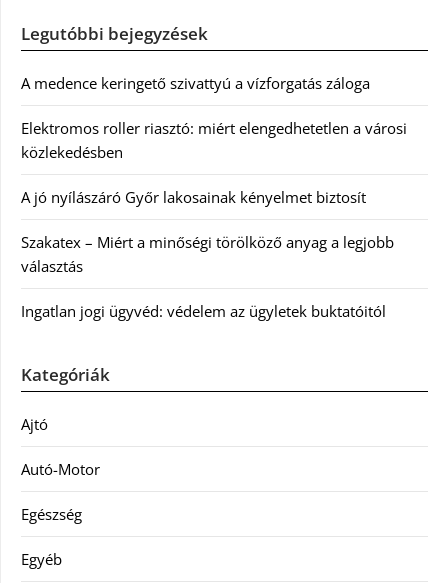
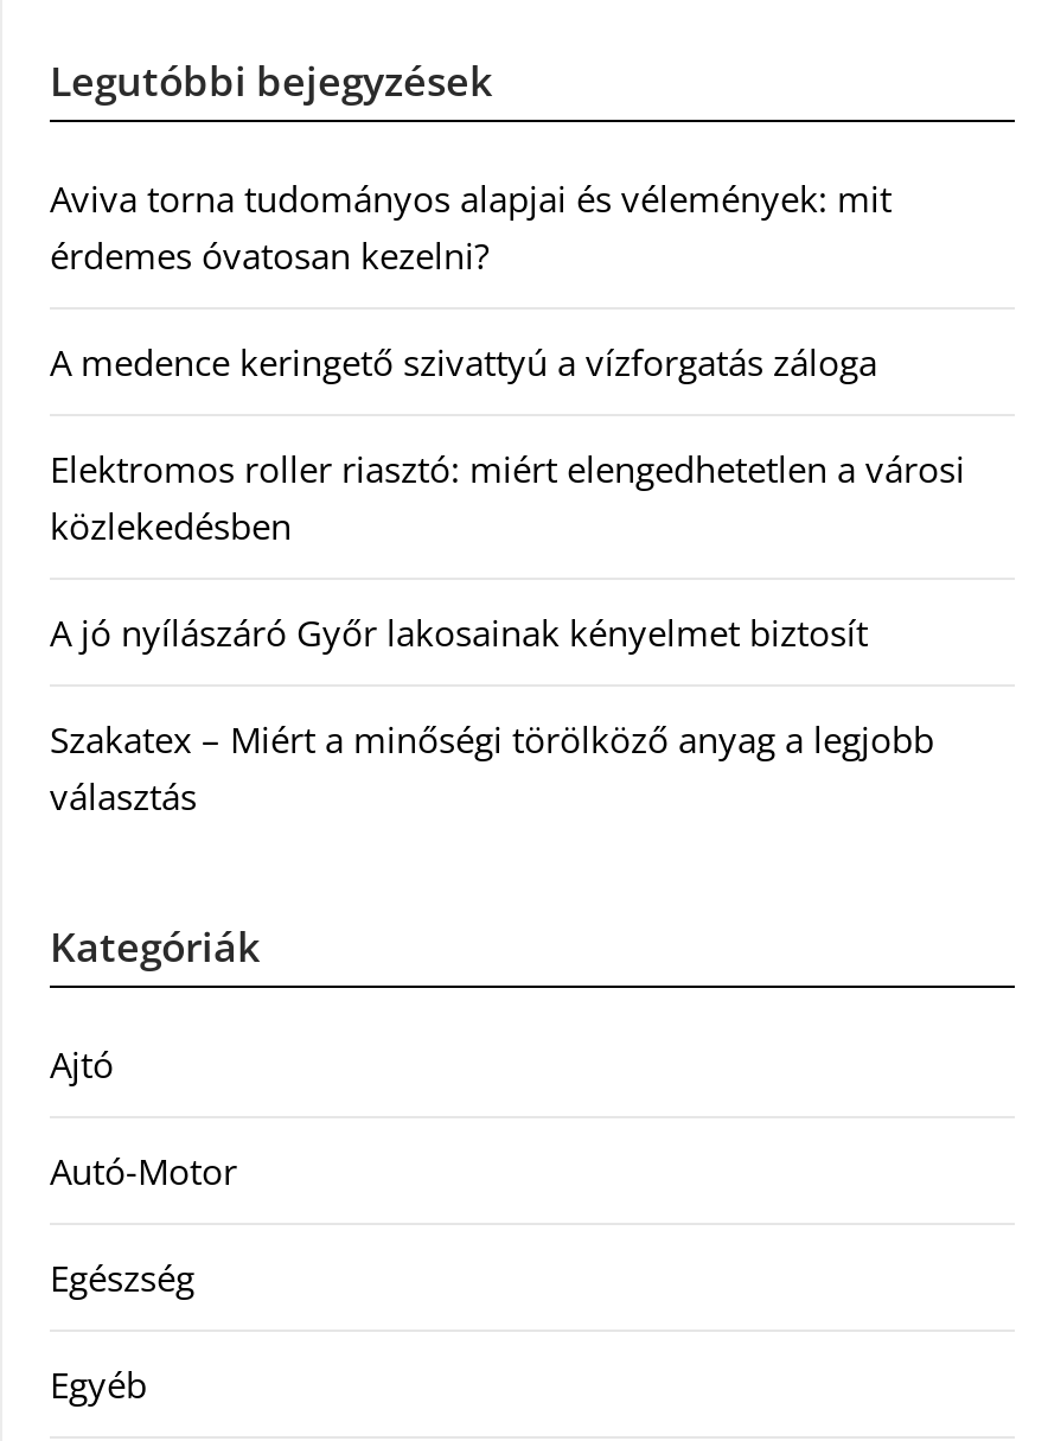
none -> [50,174,892,279] Aviva torna tudományos alapjai és vélemények: mit | érdemes óvatosan kezelni?
moved [21,73,407,276] -> [50,338,965,820]: A medence keringető szivattyú a vízforgatás záloga | Elektromos roller riasztó: miért elengedhetetlen a városi | közlekedésben | A jó nyílászáró Győr lakosainak kényelmet biztosít | Szakatex – Miért a minőségi törölköző anyag a legjobb | választás
[21,301,386,321] Ingatlan jogi ügyvéd: védelem az ügyletek buktatóitól -> none

